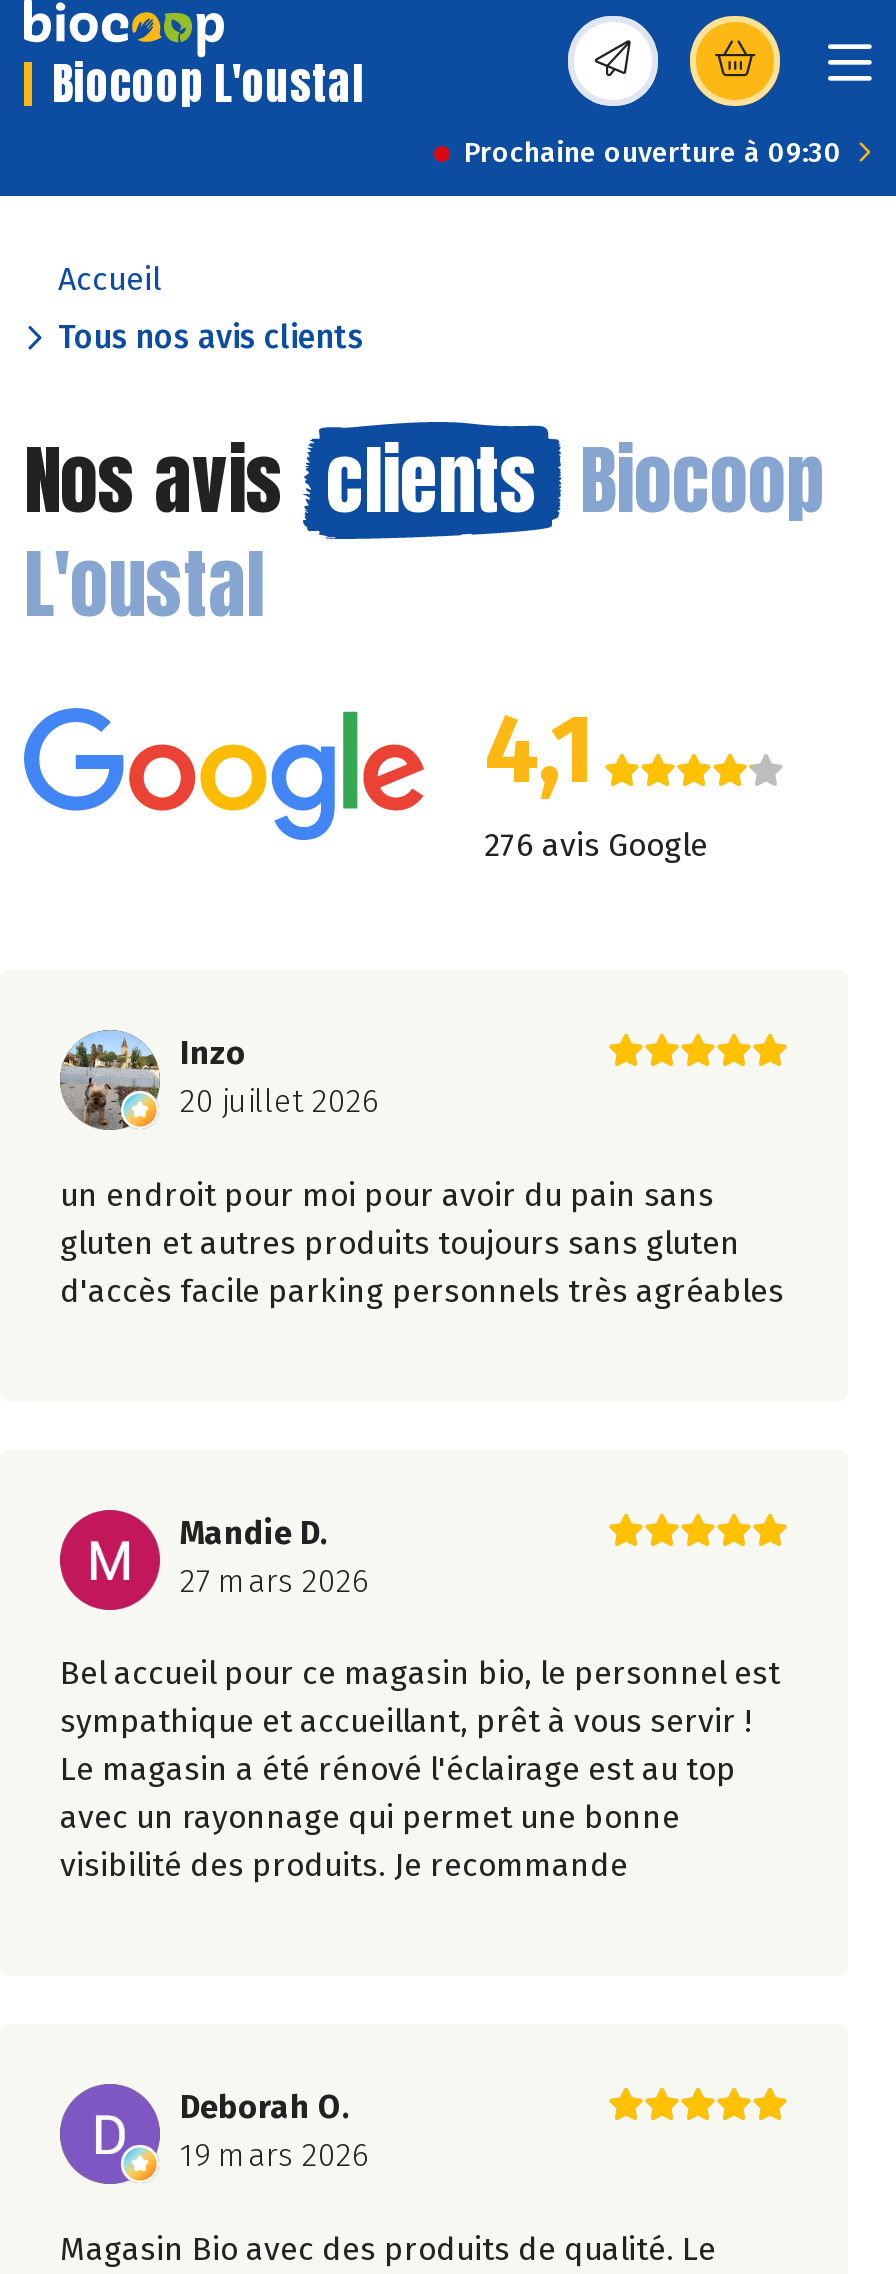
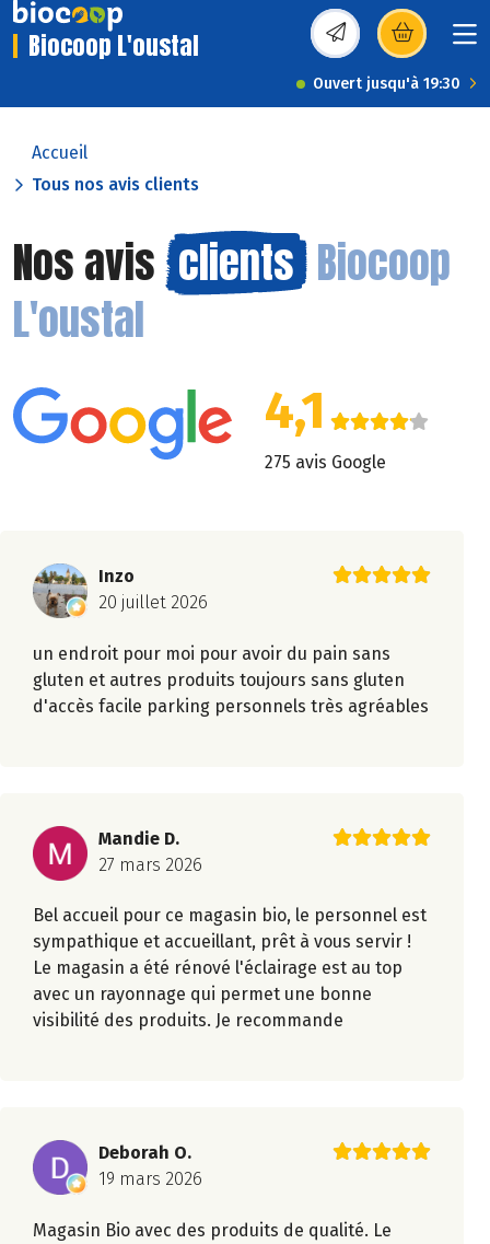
[464,136,842,170] Prochaine ouverture à 09:30 -> [313,74,460,93] Ouvert jusqu'à 19:30
[484,826,708,864] 276 avis Google -> [265,452,386,473] 275 avis Google

